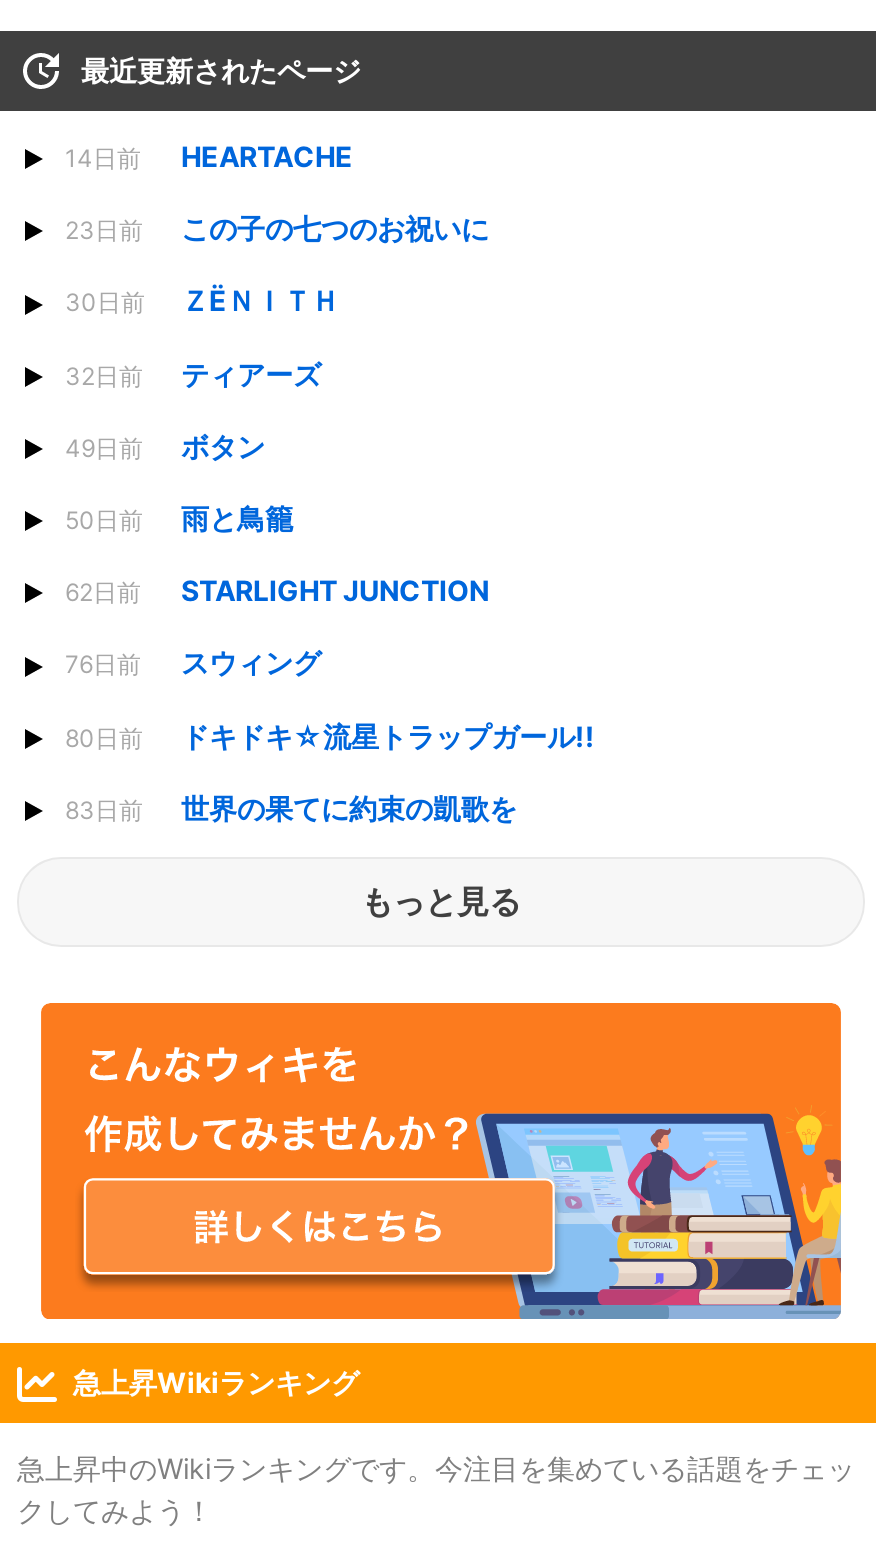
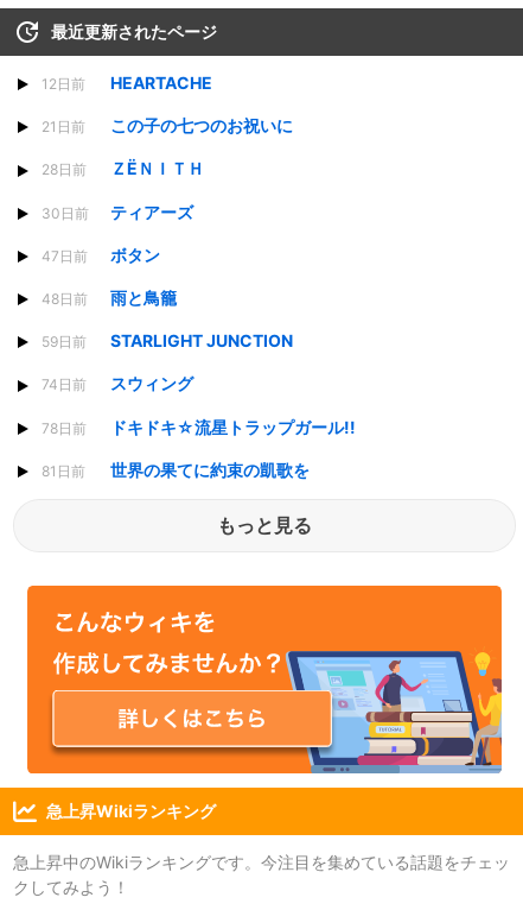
[65,139,353,173] 14日前 HEARTACHE -> [42,72,212,93] 12日前 HEARTACHE
[65,211,489,245] 23日前 この子の七つのお祝いに -> [42,115,293,136] 21日前 この子の七つのお祝いに
[65,288,145,318] 30日前 -> [42,161,87,179] 28日前
[65,356,321,390] 32日前 ティアーズ -> [42,201,193,222] 30日前 ティアーズ
[65,429,265,463] 49日前 ボタン -> [42,244,160,265] 47日前 ボタン
[65,505,143,535] 50日前 -> [42,290,88,308] 48日前
[65,573,489,607] 62日前 STARLIGHT JUNCTION -> [42,330,293,351] 59日前 STARLIGHT JUNCTION
[65,646,321,680] 76日前 スウィング -> [42,373,193,394] 74日前 スウィング
[65,722,143,752] 80日前 -> [42,419,87,437] 78日前
[65,790,517,824] 83日前 世界の果てに約束の凱歌を -> [42,459,310,480] 81日前 世界の果てに約束の凱歌を

